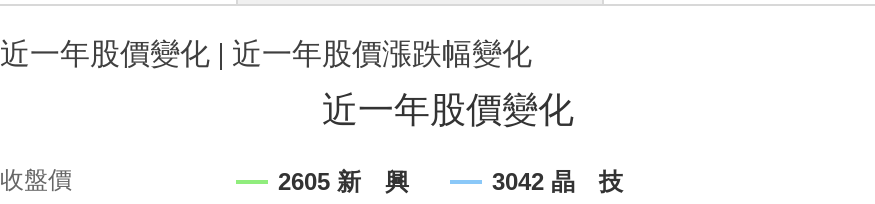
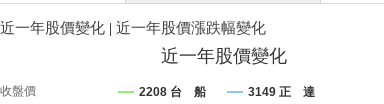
[278,168,624,195] 2605 新 興 | 3042 晶 技 -> [139,85,316,99] 2208 台 船 | 3149 正 達

